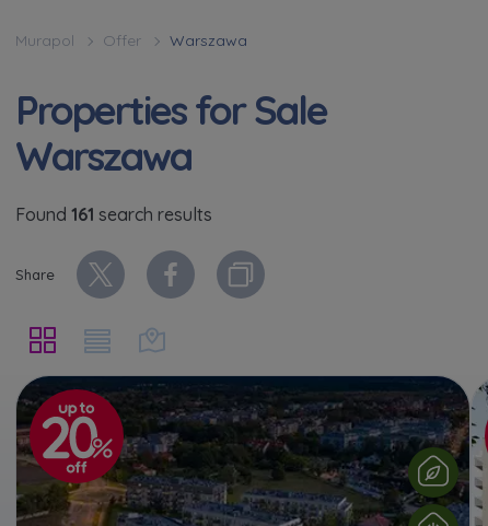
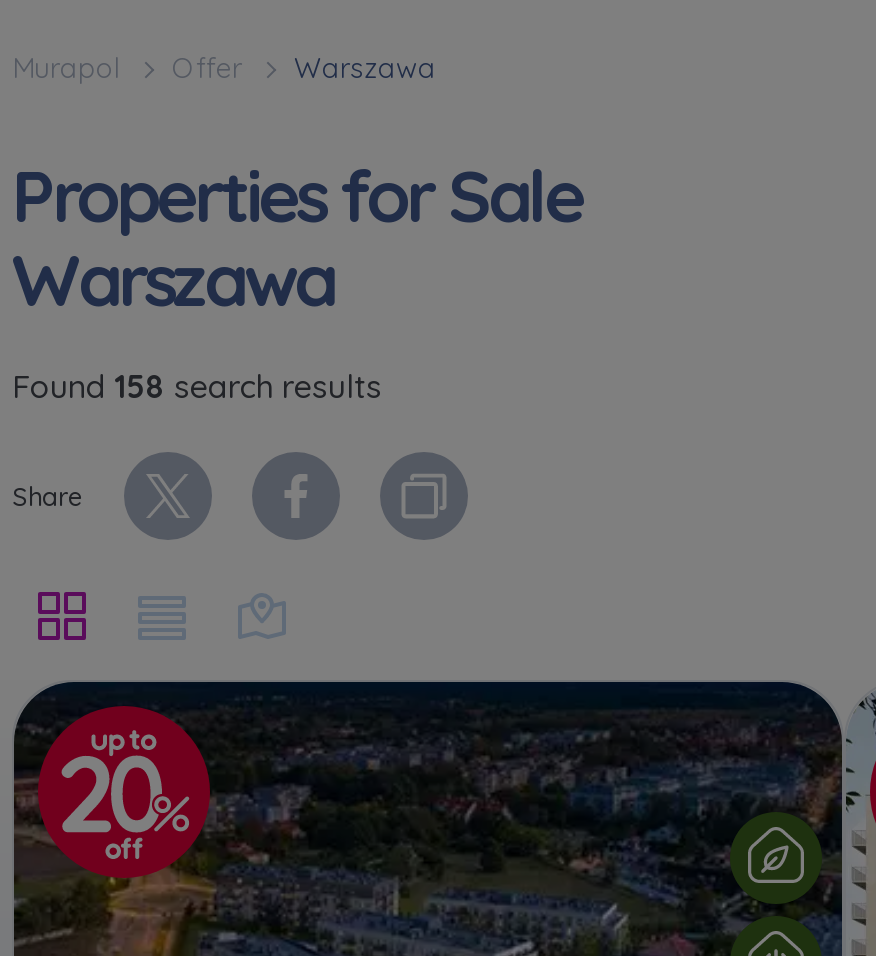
[15,203,212,225] Found 161 search results -> [12,366,382,406] Found 158 search results

